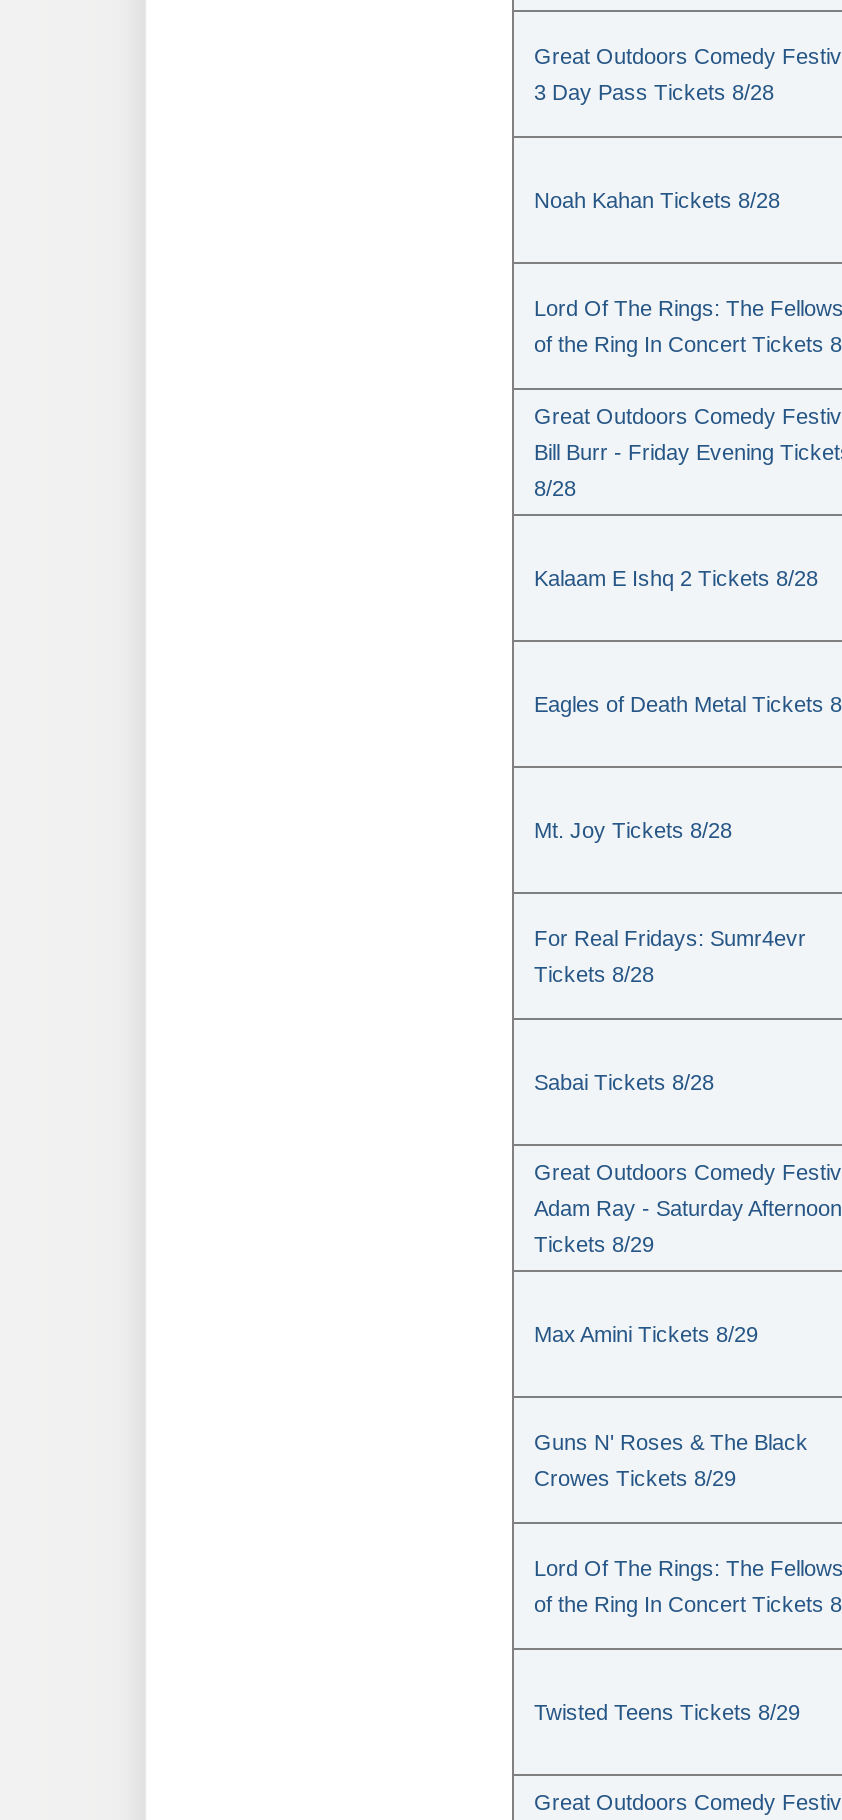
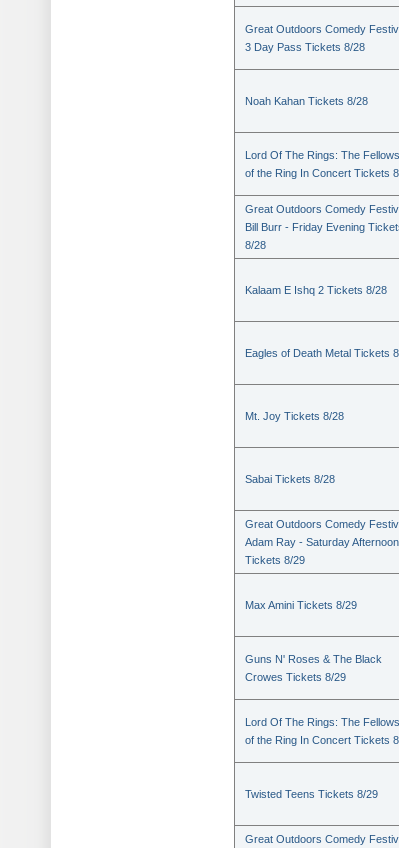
[534,926,806,986] For Real Fridays: Sumr4evr | Tickets 8/28 -> none

